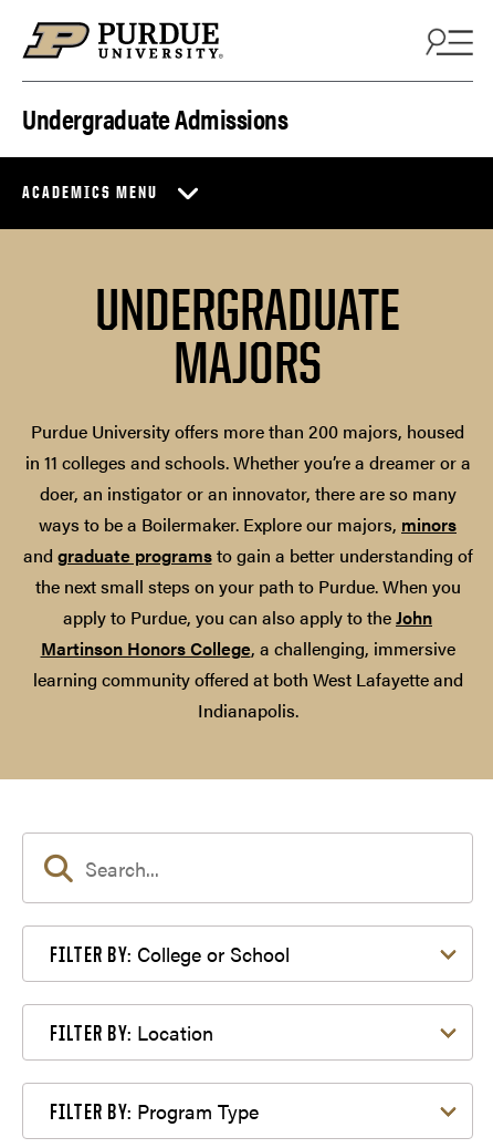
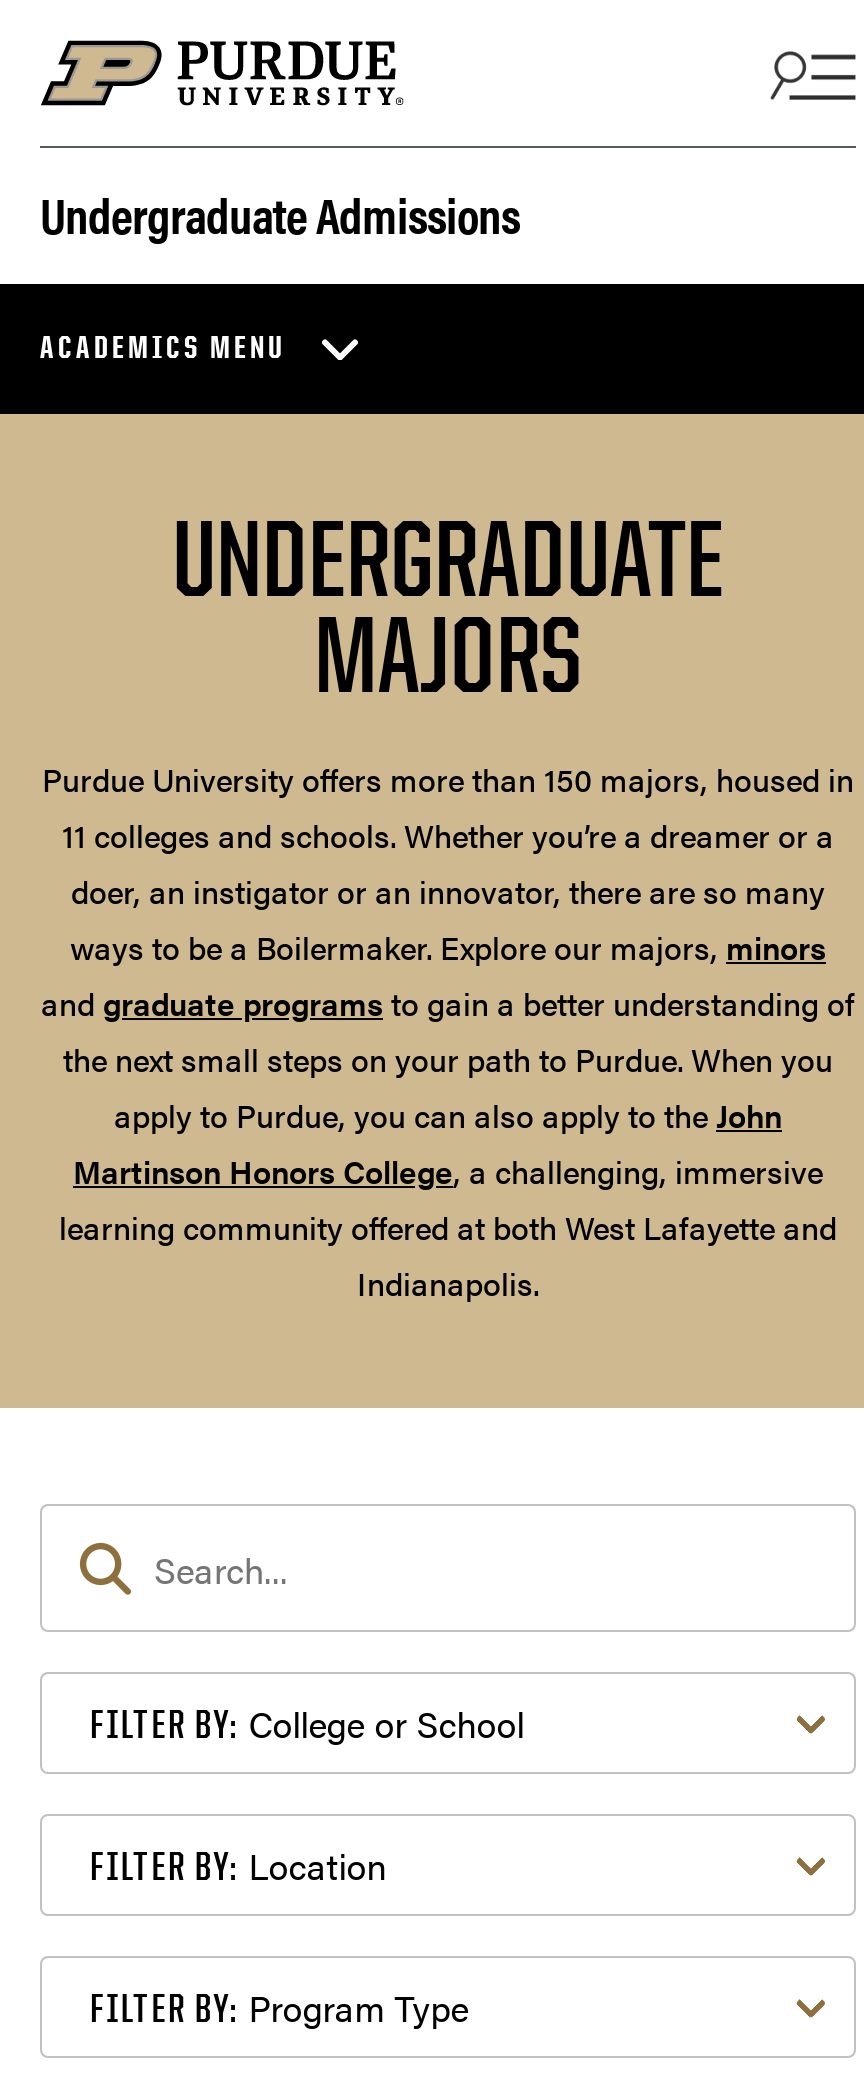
[25,419,470,475] Purdue University offers more than 200 majors, housed | in 11 colleges and schools. Whether you’re a dreamer or a -> [42,756,854,858] Purdue University offers more than 150 majors, housed in | 11 colleges and schools. Whether you’re a dreamer or a

